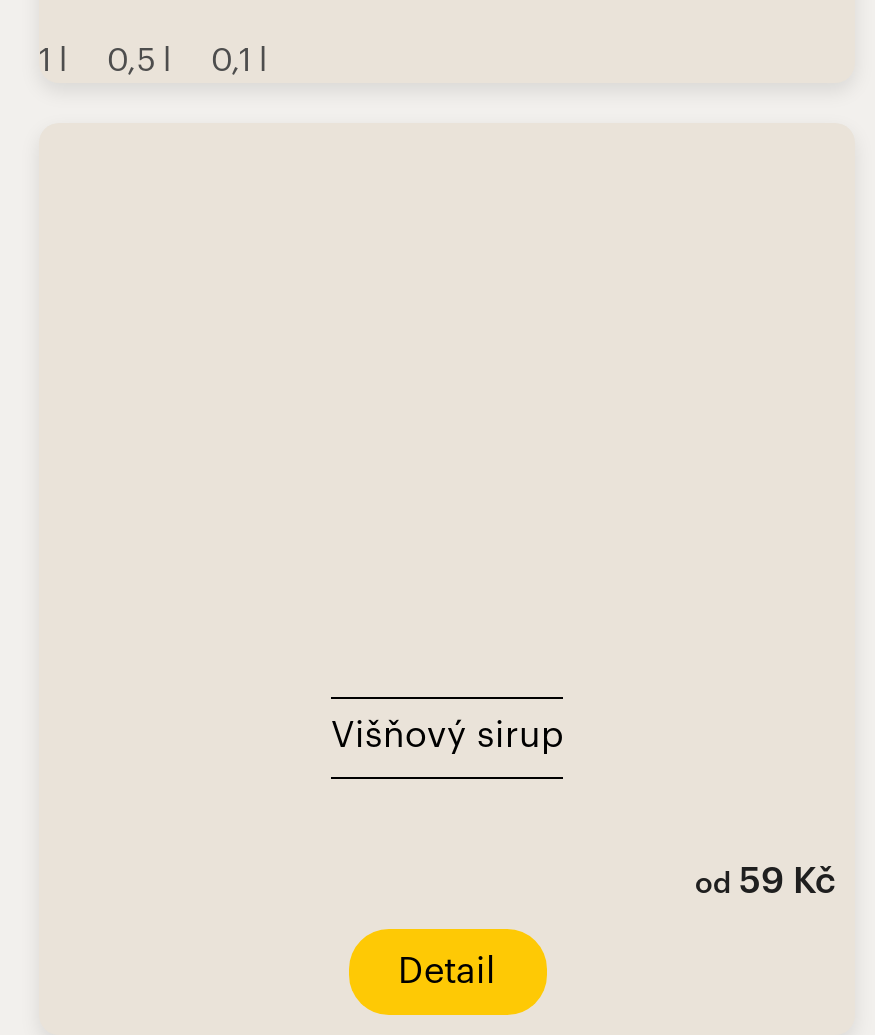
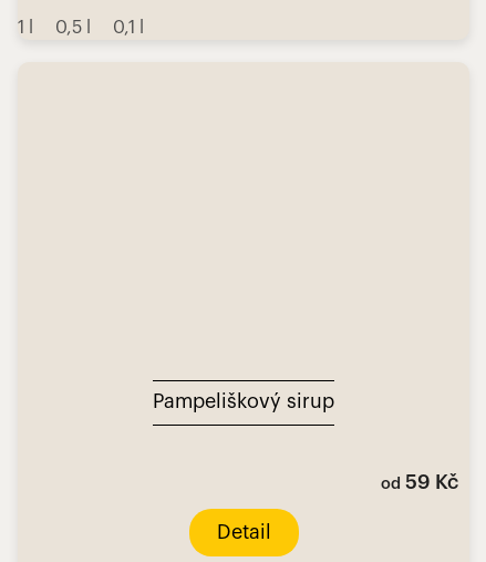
[331,717,563,753] Višňový sirup -> [153,391,334,411] Pampeliškový sirup

